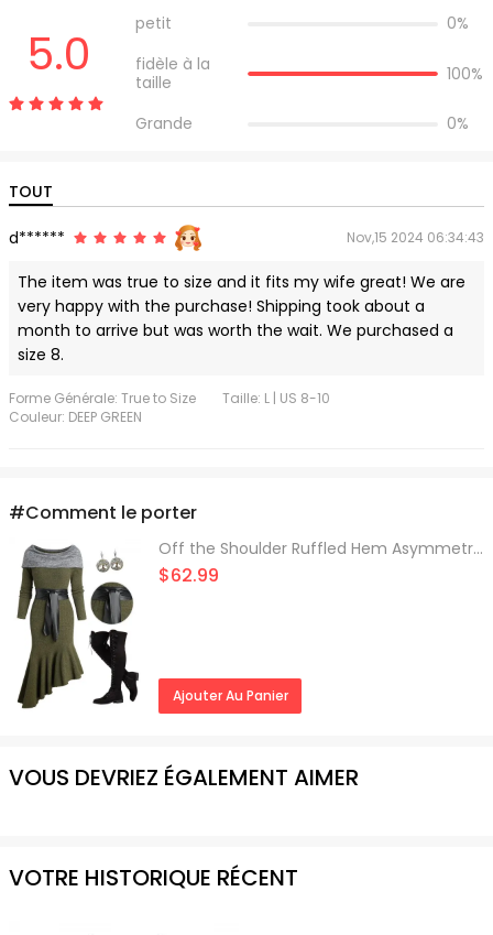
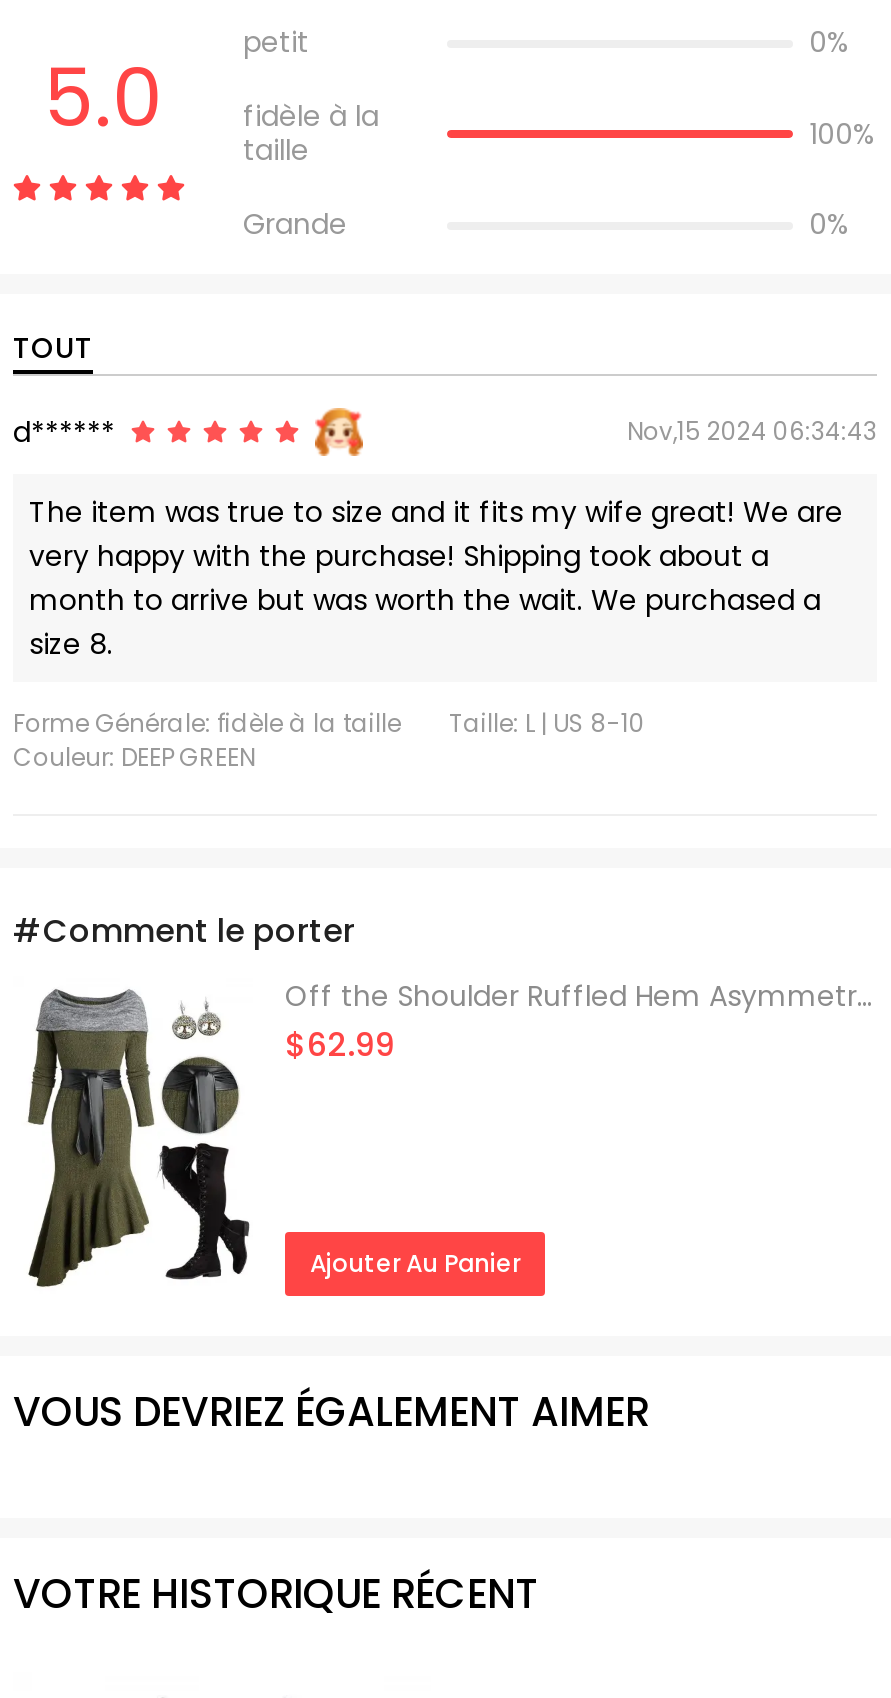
[9,389,196,408] Forme Générale: True to Size -> [13,706,401,740] Forme Générale: fidèle à la taille

